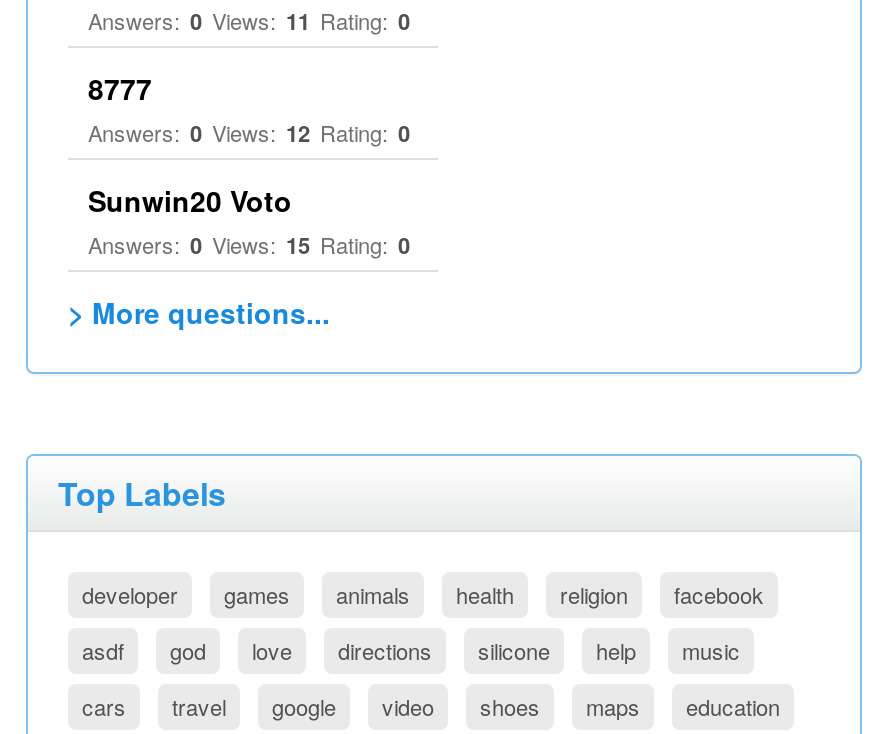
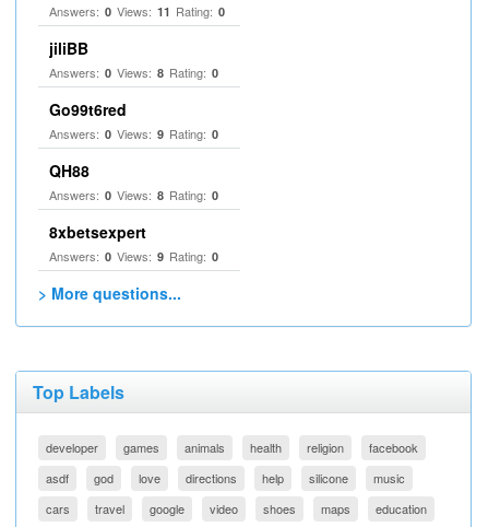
[88,68,410,260] 8777 | Answers: 0 Views: 12 Rating: 0 | Sunwin20 Voto | Answers: 0 Views: 15 Rating: 0 -> [49,37,218,265] jiliBB | Answers: 0 Views: 8 Rating: 0 | Go99t6red | Answers: 0 Views: 9 Rating: 0 | QH88 | Answers: 0 Views: 8 Rating: 0 | 8xbetsexpert | Answers: 0 Views: 9 Rating: 0
moved [478,634,550,666] -> [309,469,348,487]: silicone

